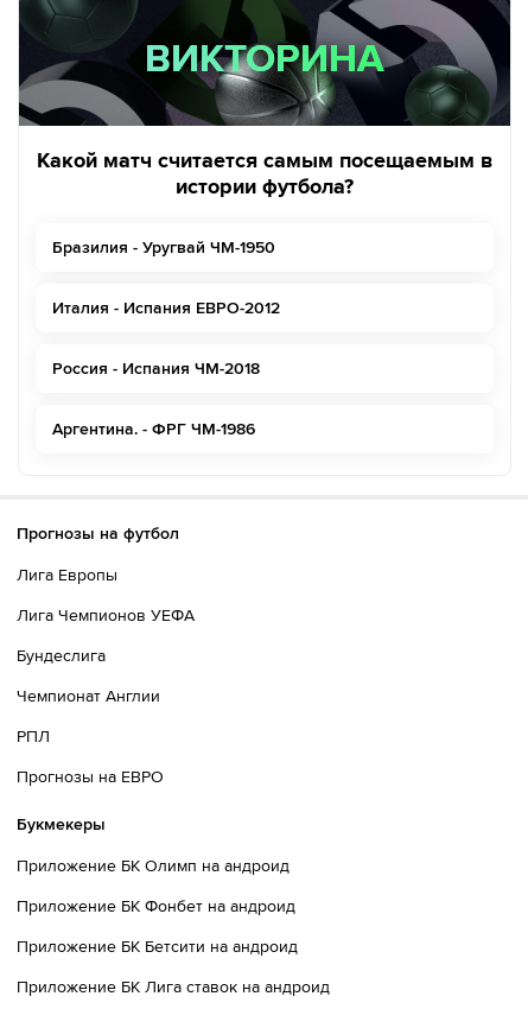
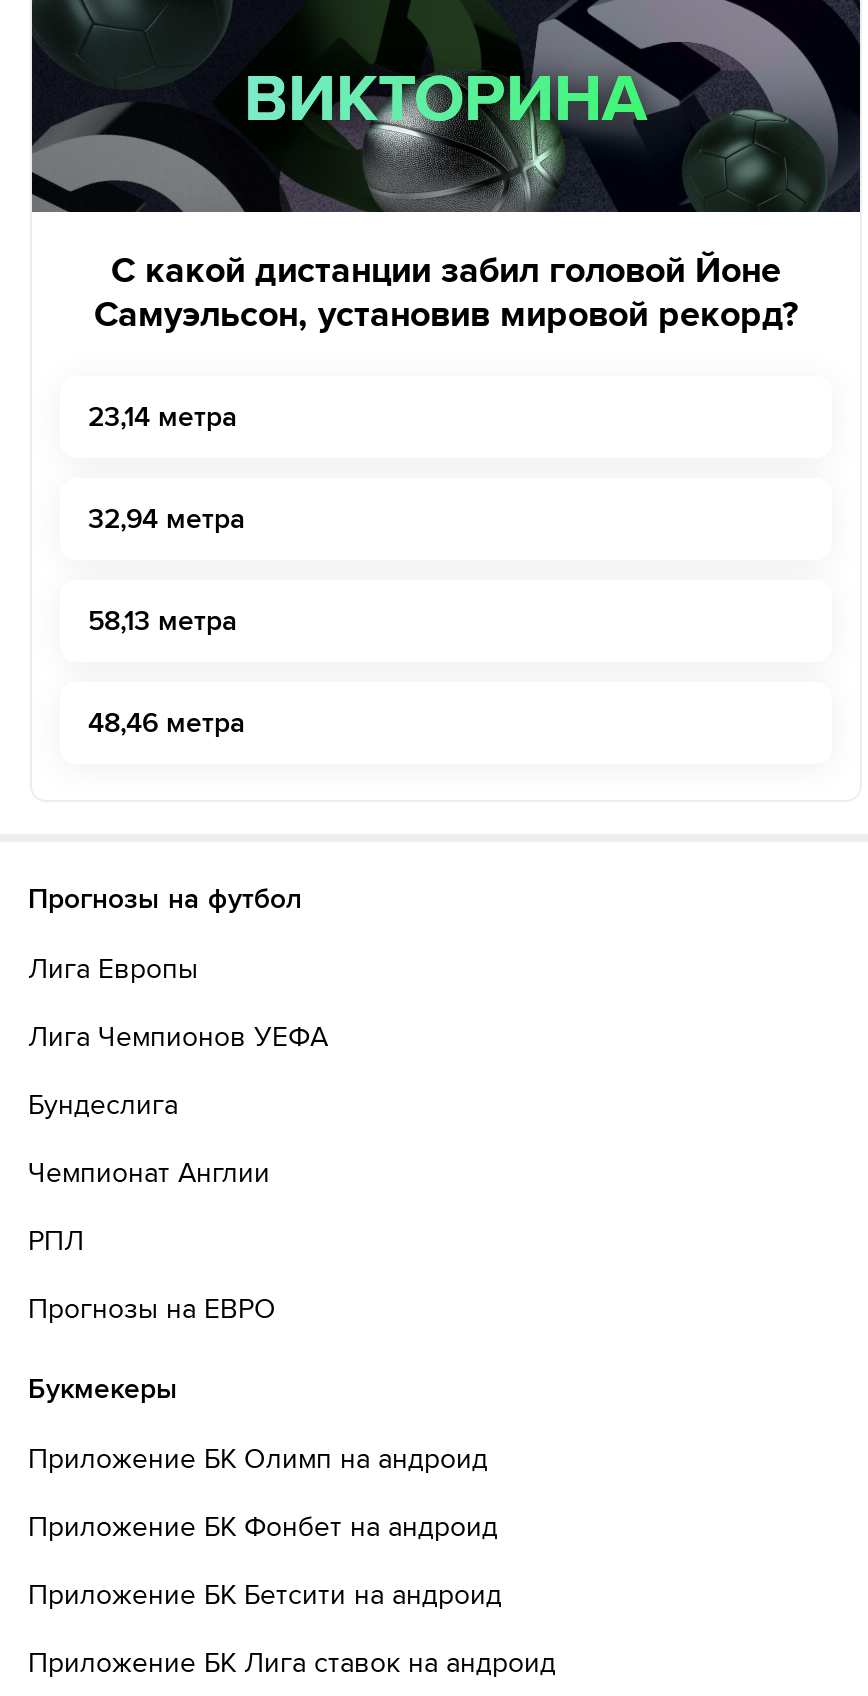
[37,147,492,199] Какой матч считается самым посещаемым в | истории футбола? -> [94,248,798,336] С какой дистанции забил головой Йоне | Самуэльсон, установив мировой рекорд?
[52,237,275,258] Бразилия - Уругвай ЧМ-1950 -> [88,400,238,434] 23,14 метра
[52,298,280,318] Италия - Испания ЕВРО-2012 -> [88,502,246,536] 32,94 метра
[52,358,260,379] Россия - Испания ЧМ-2018 -> [88,604,238,638] 58,13 метра
[52,419,255,439] Аргентина. - ФРГ ЧМ-1986 -> [88,706,246,740] 48,46 метра

